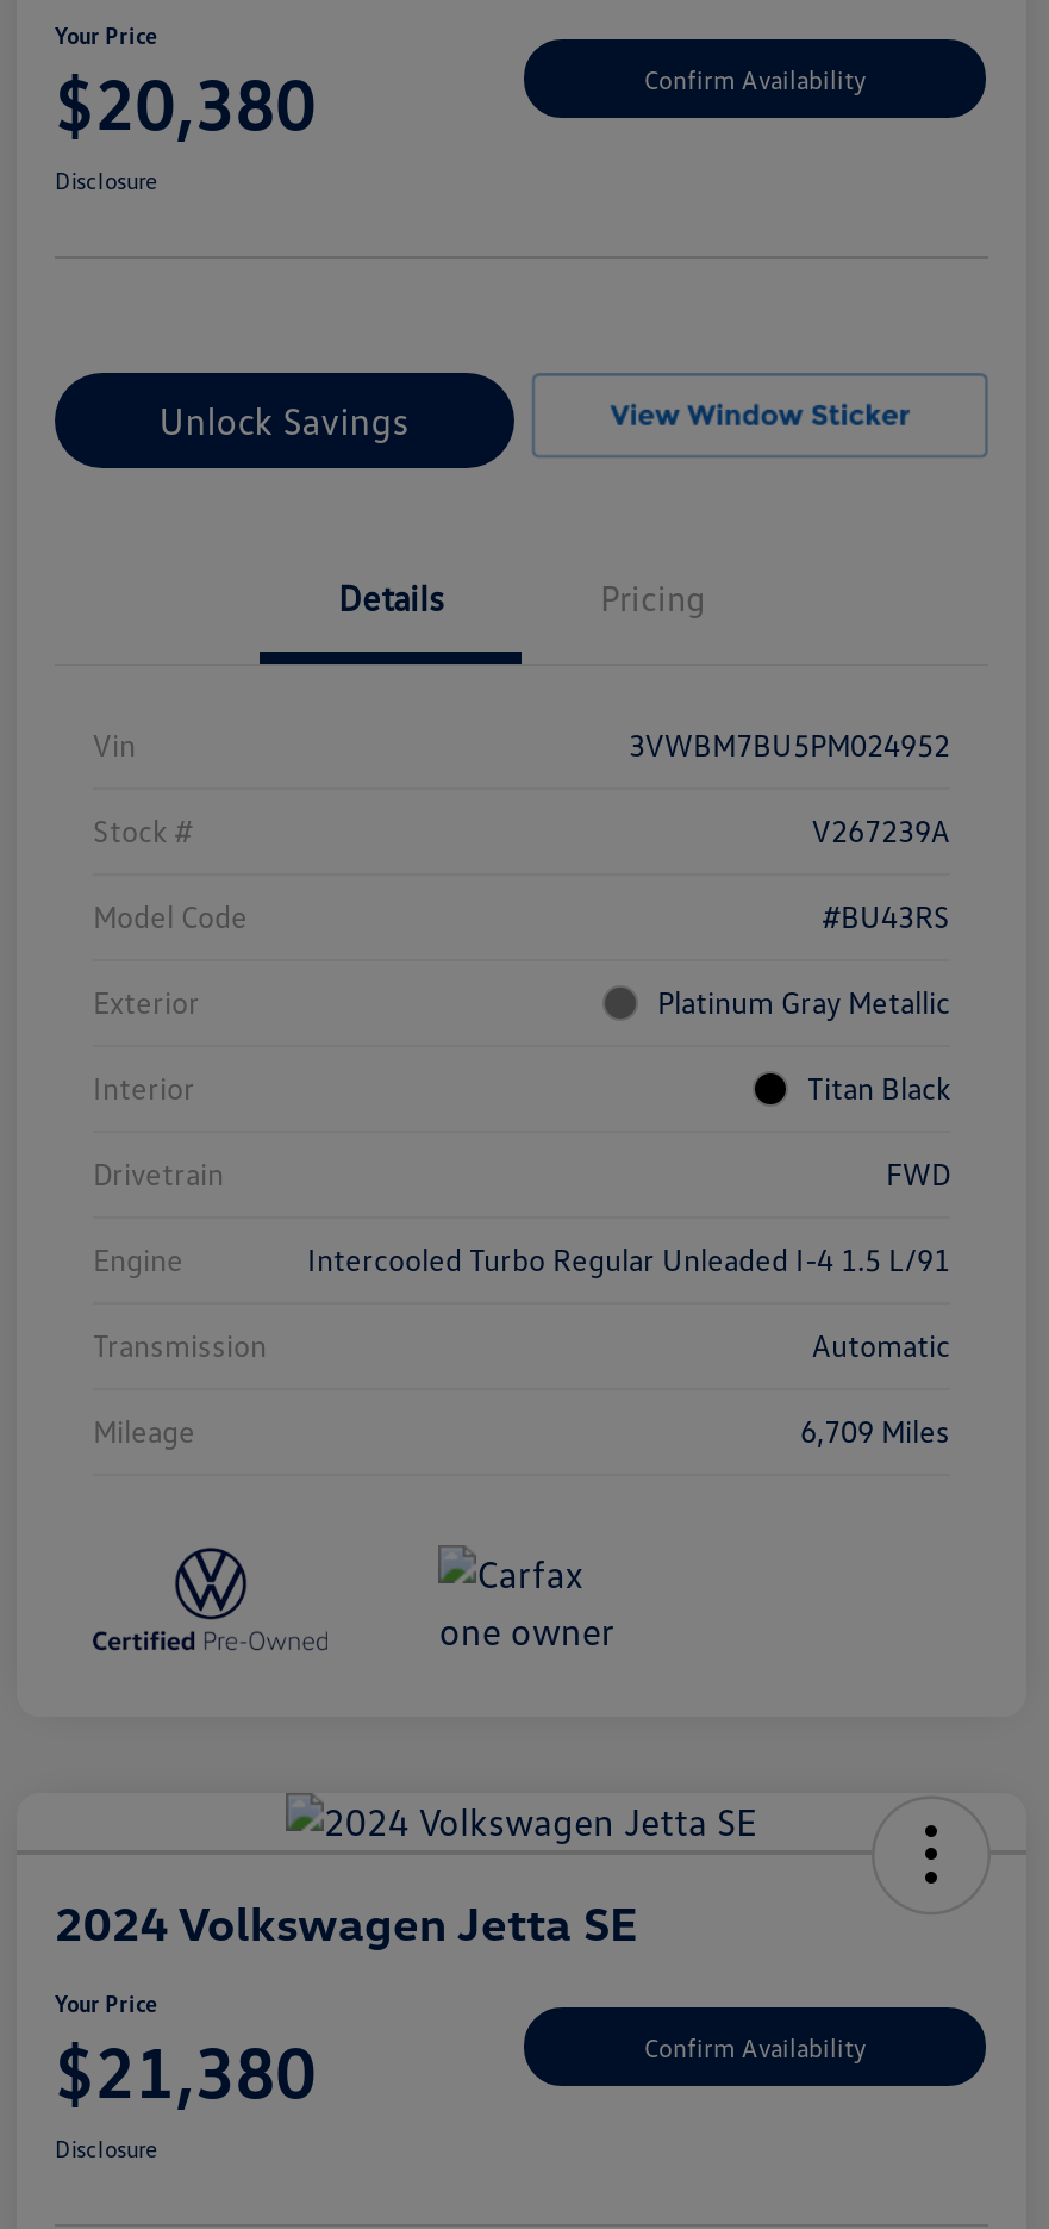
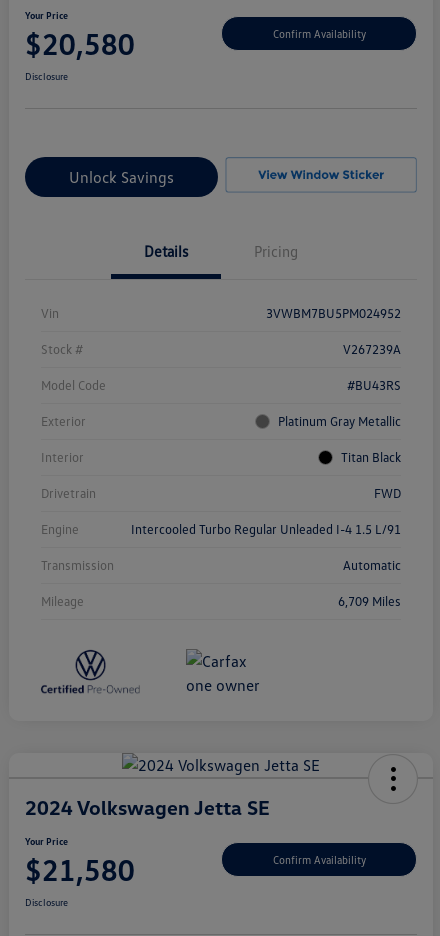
[55,58,317,146] $20,380 -> [25,25,135,62] $20,580
[55,2026,317,2114] $21,380 -> [25,851,135,888] $21,580

